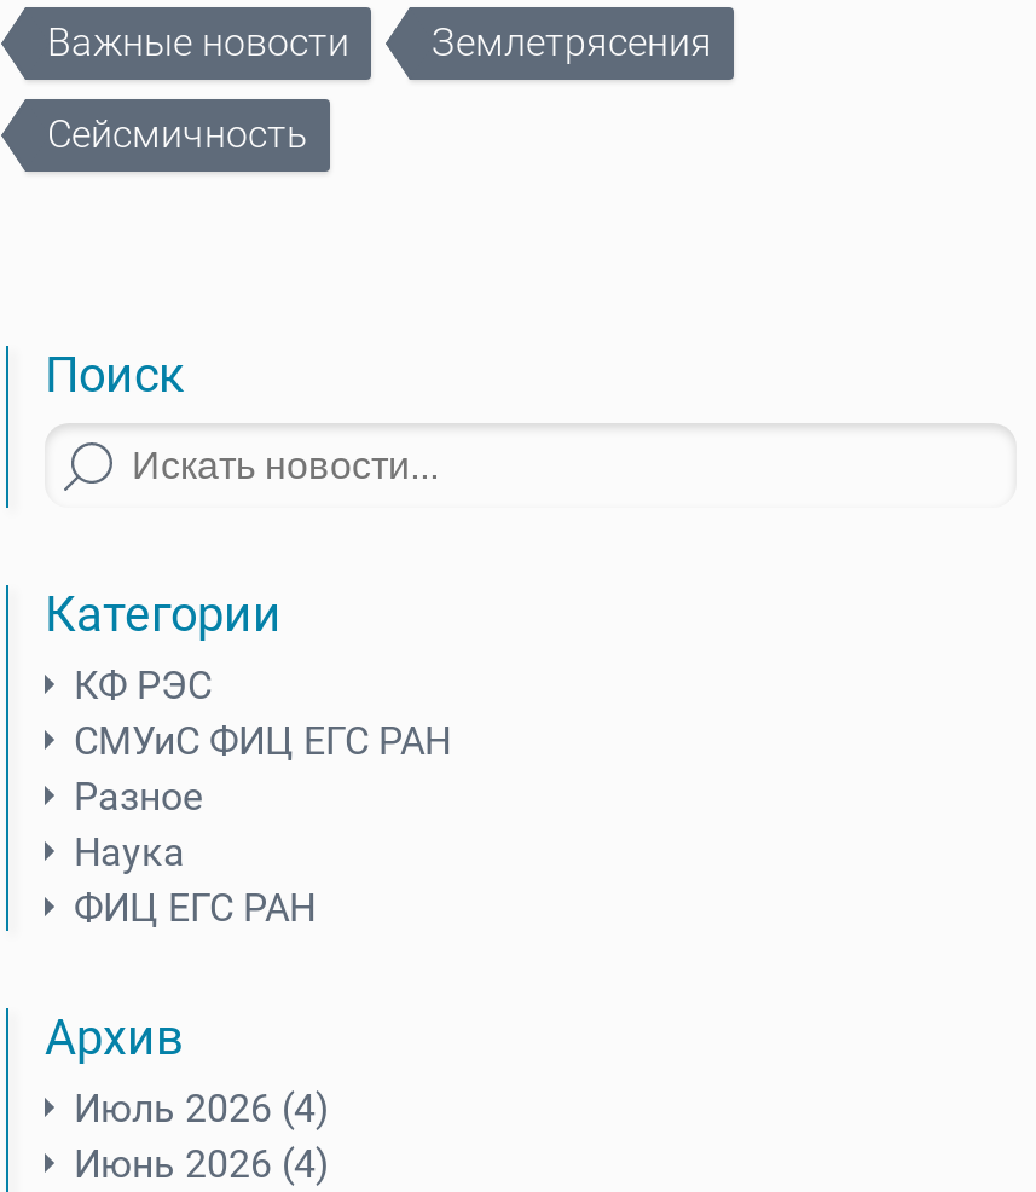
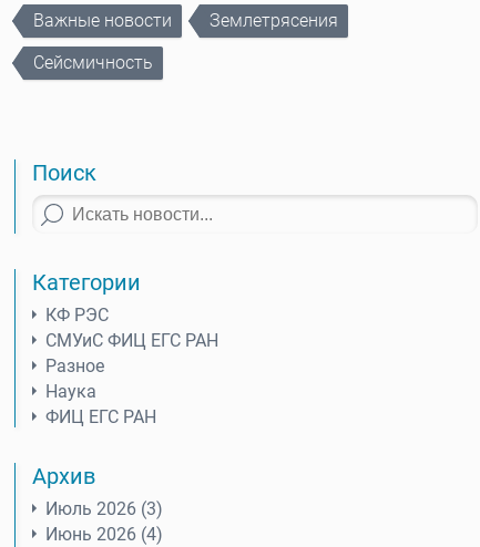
[74,1086,330,1132] Июль 2026 (4) -> [45,498,163,519] Июль 2026 (3)

